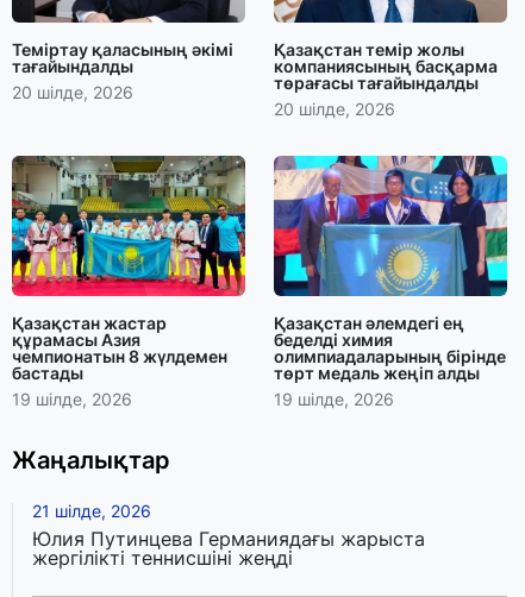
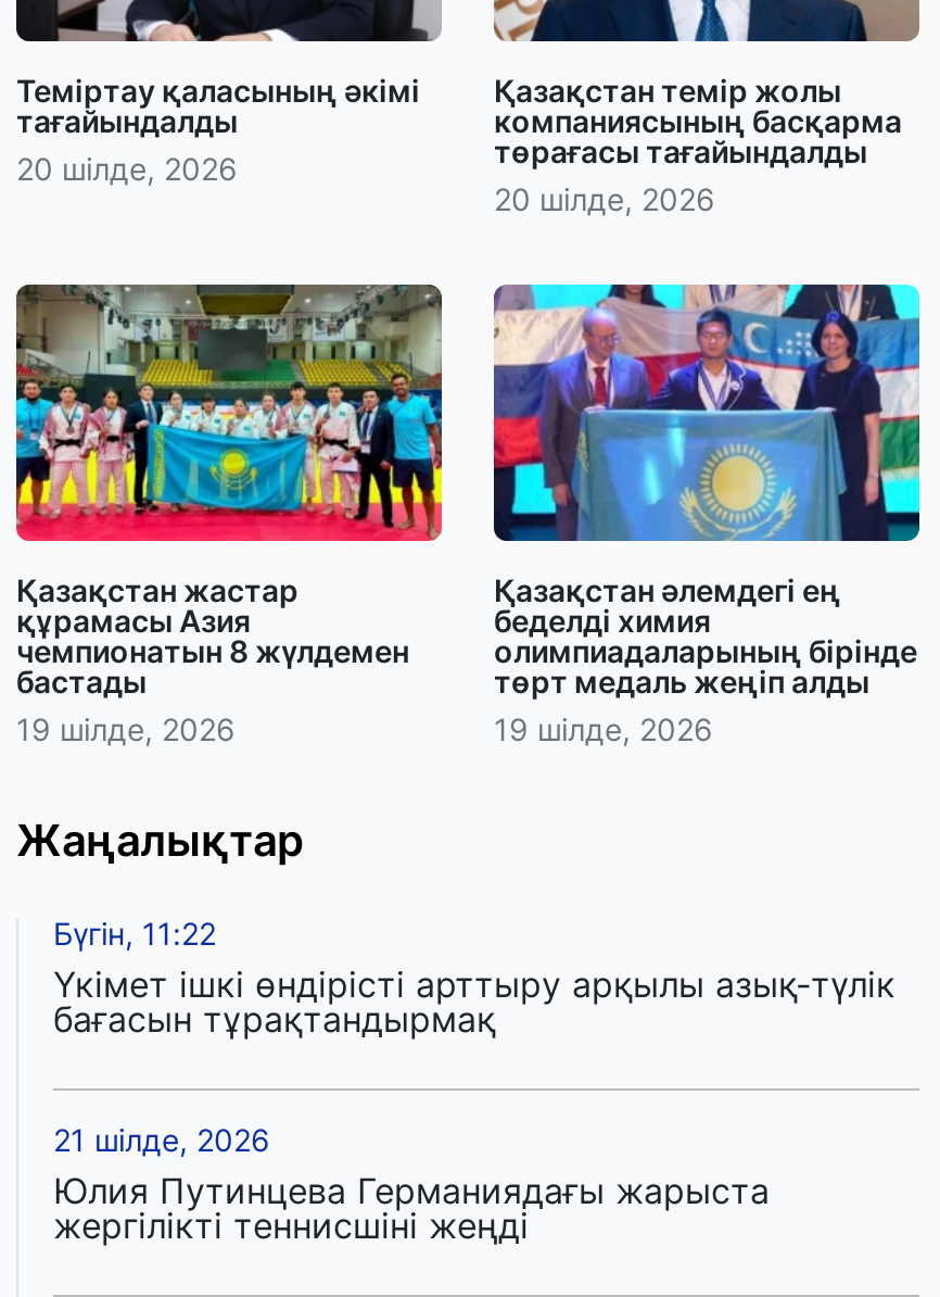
none -> [53,914,895,1040] Бүгін, 11:22 | Үкімет ішкі өндірісті арттыру арқылы азық-түлік | бағасын тұрақтандырмақ

